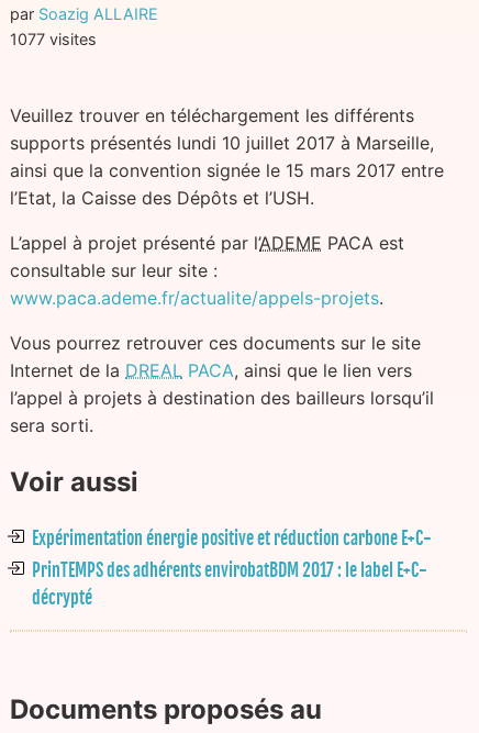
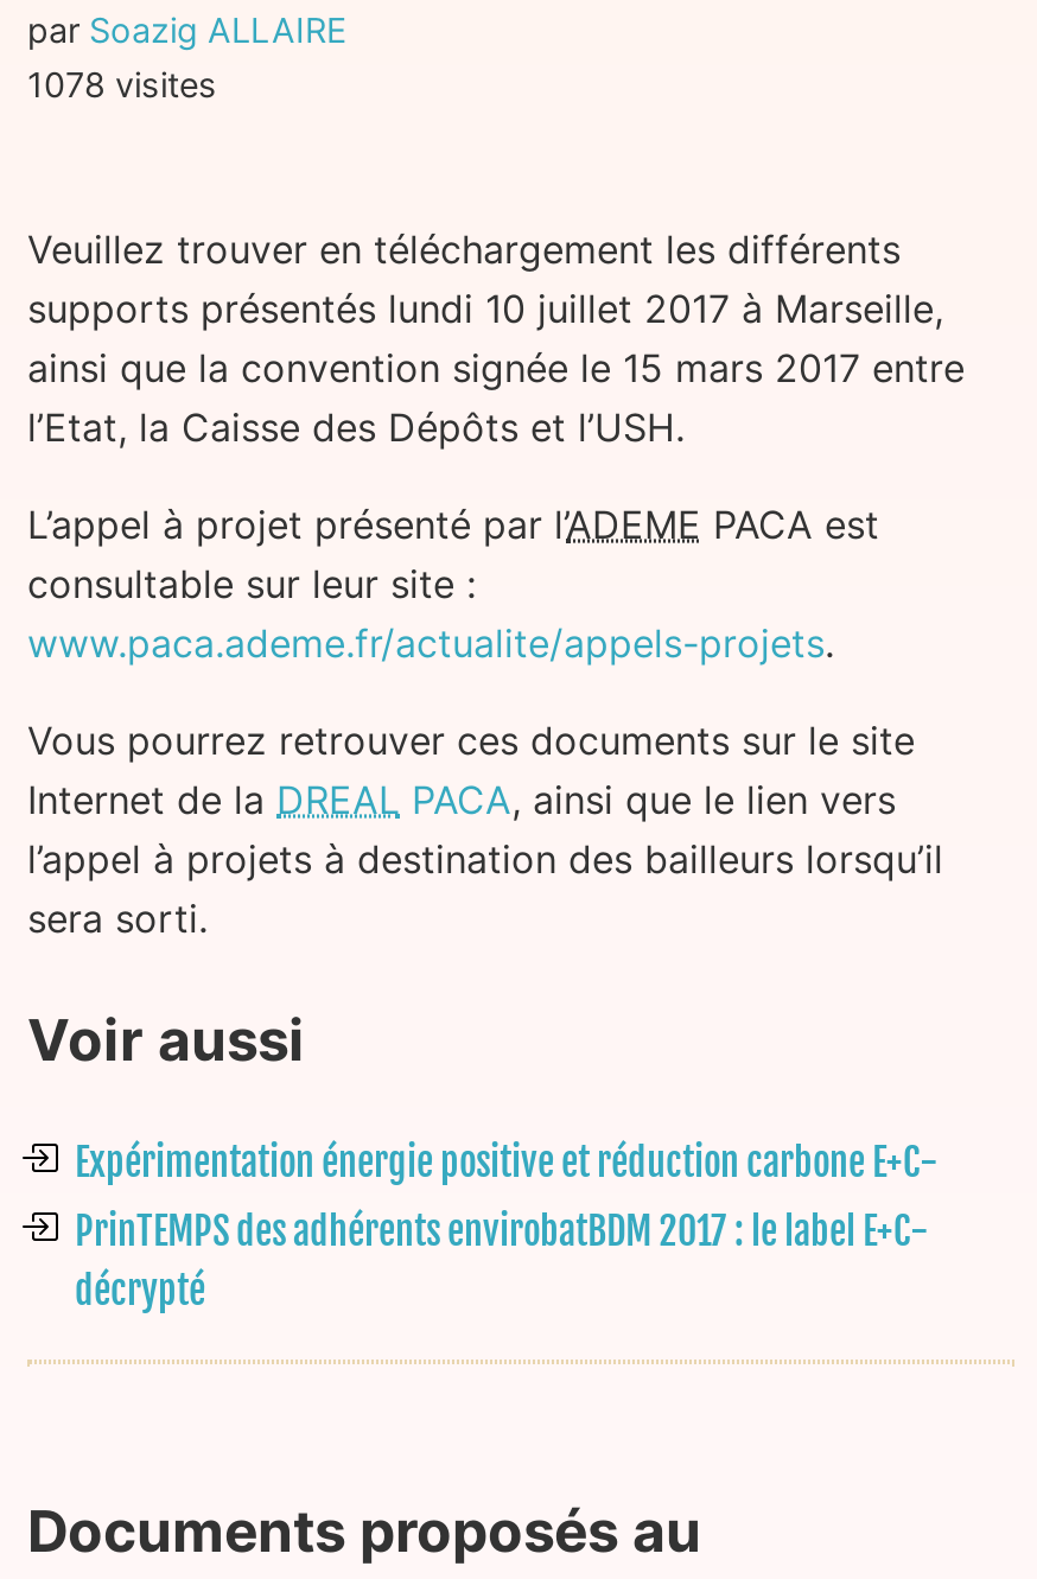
[10,30,97,48] 1077 visites -> [27,64,217,104] 1078 visites

